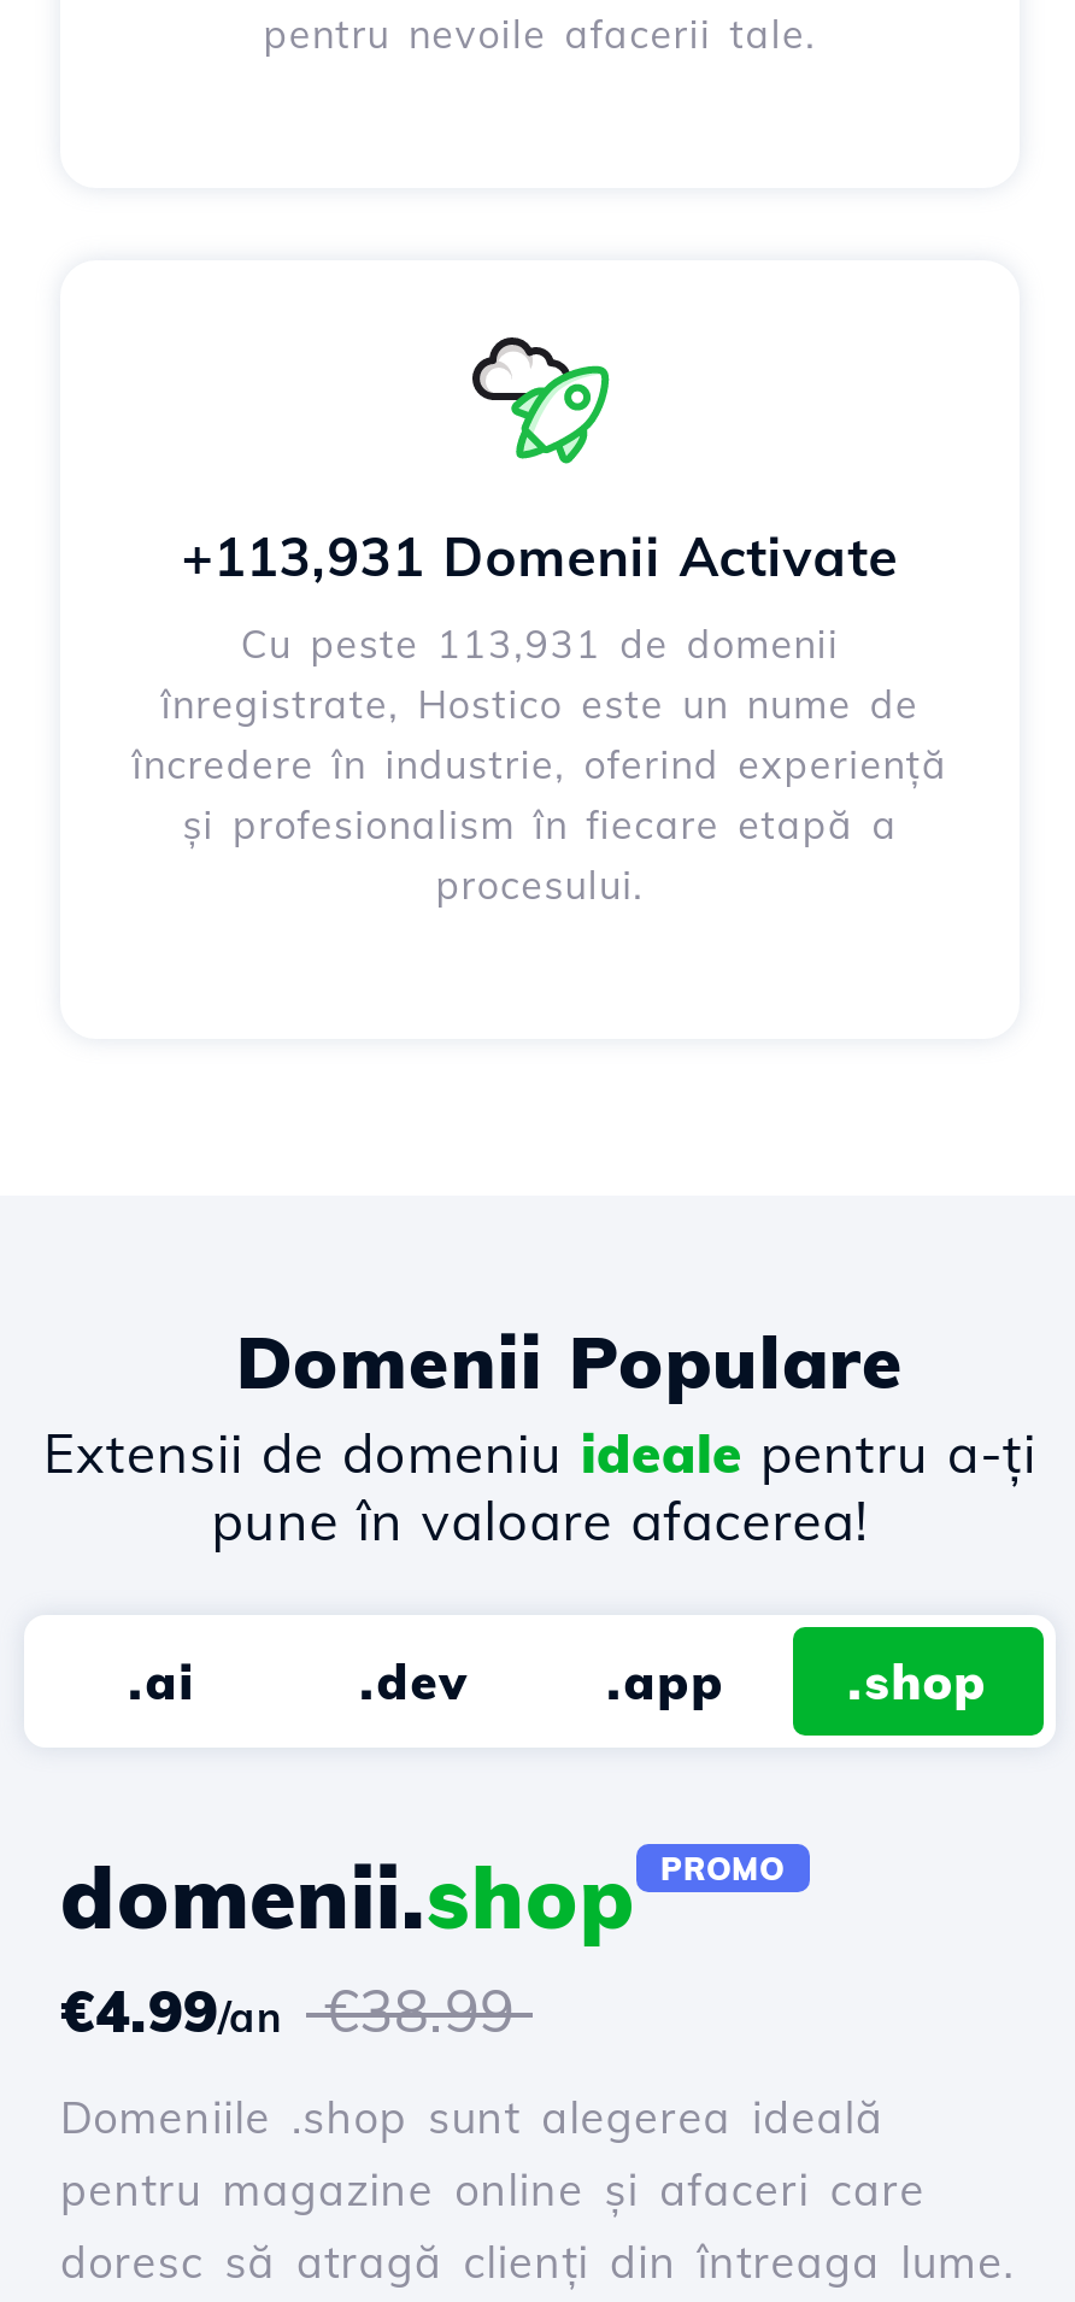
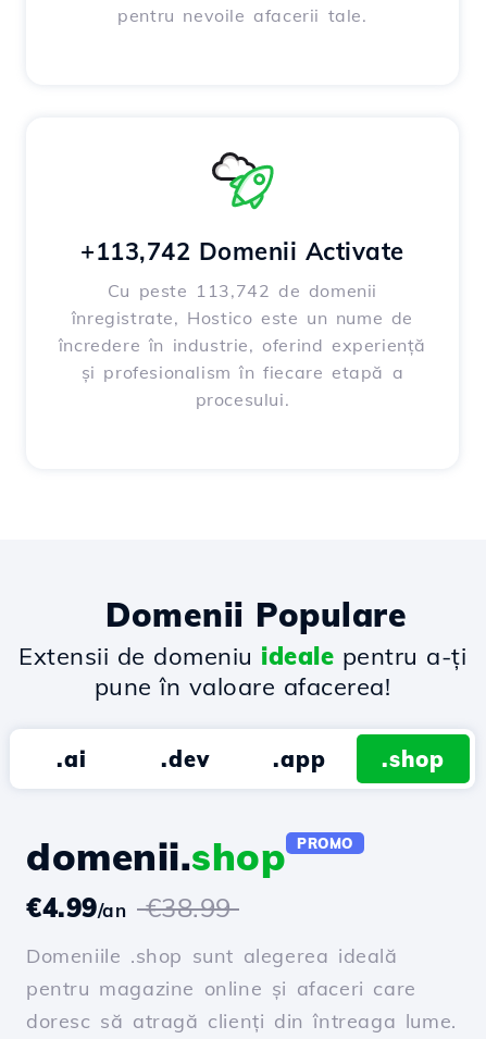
[181,524,899,591] +113,931 Domenii Activate -> [81,236,404,267] +113,742 Domenii Activate
[241,620,839,668] Cu peste 113,931 de domenii -> [108,280,377,302] Cu peste 113,742 de domenii

